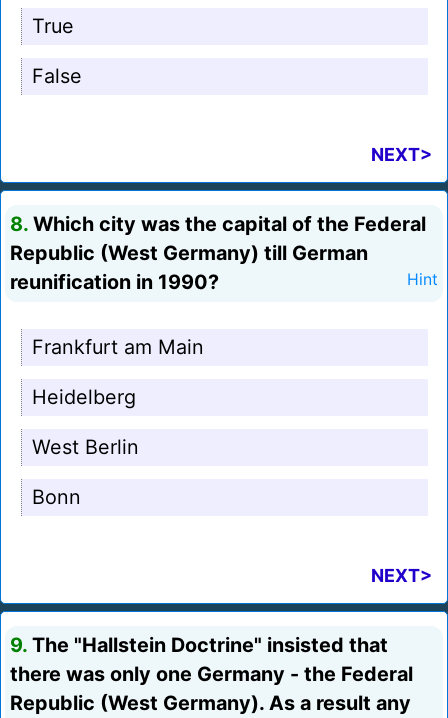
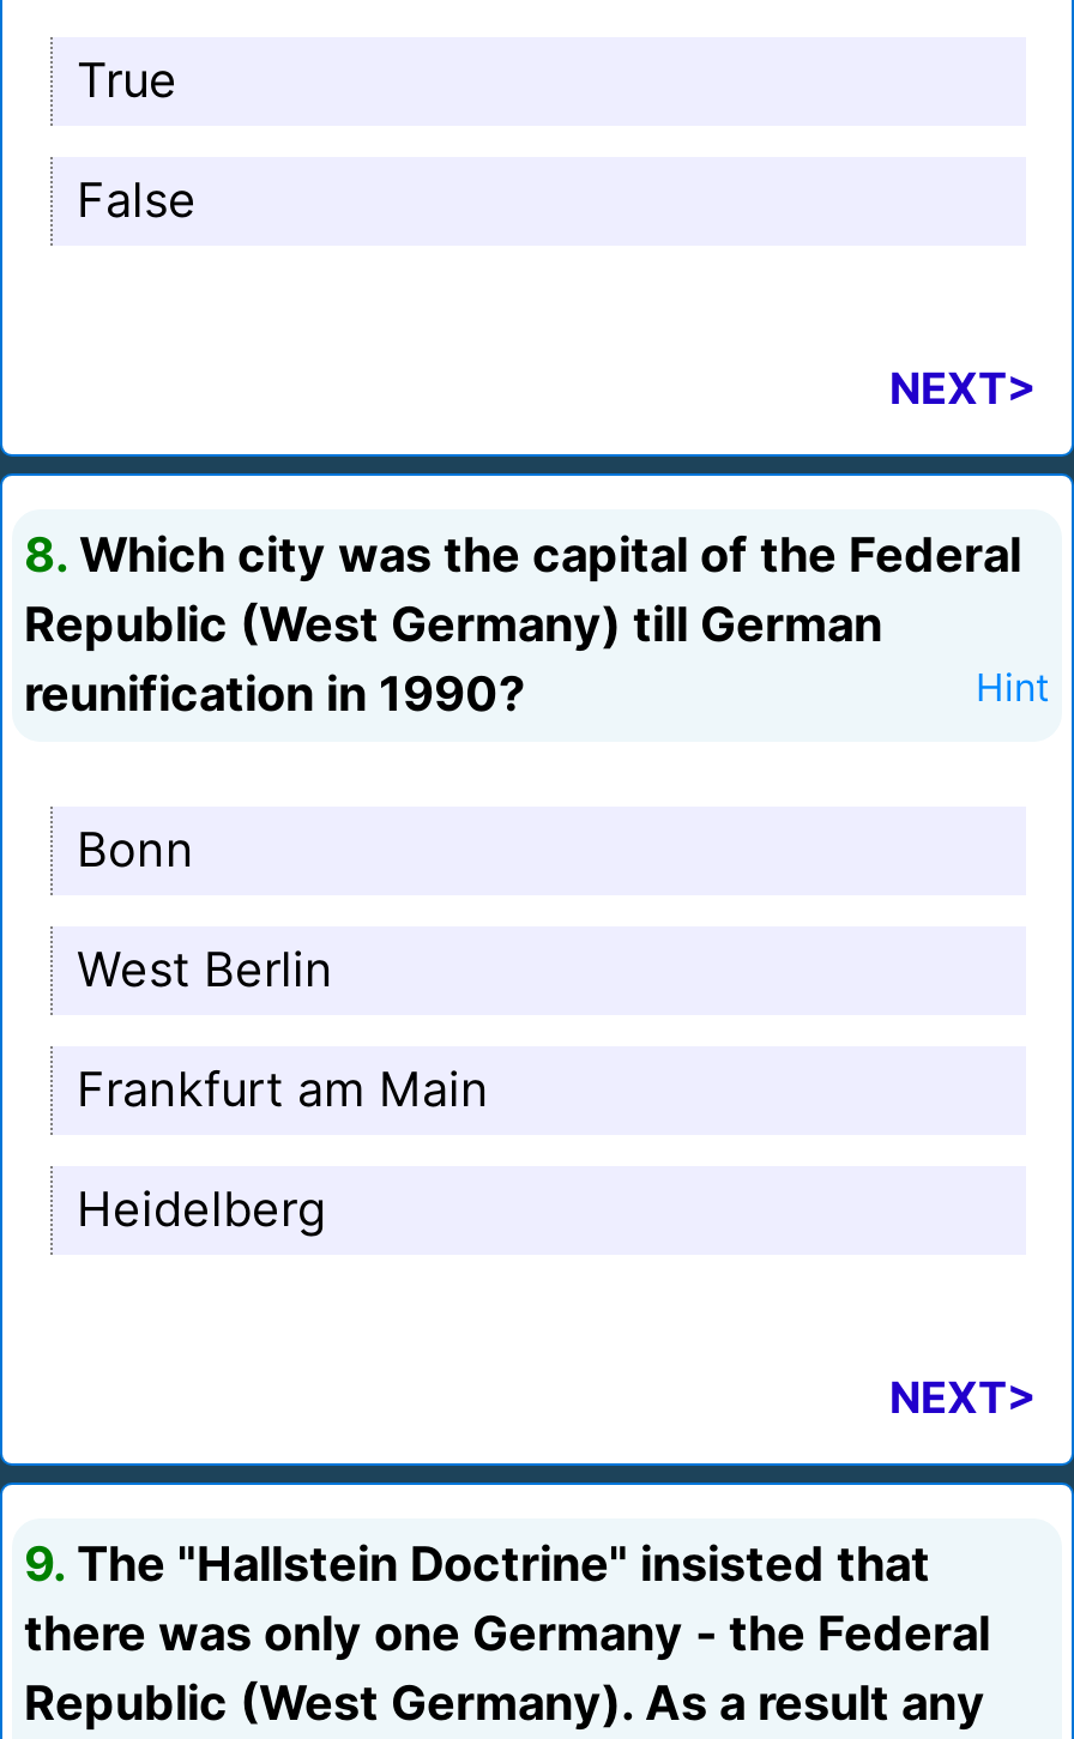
moved [32,335,204,409] -> [77,1061,489,1238]: Frankfurt am Main | Heidelberg
moved [32,435,139,509] -> [77,821,333,998]: West Berlin | Bonn

